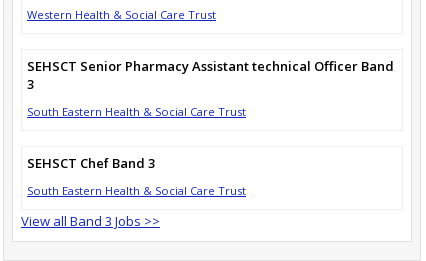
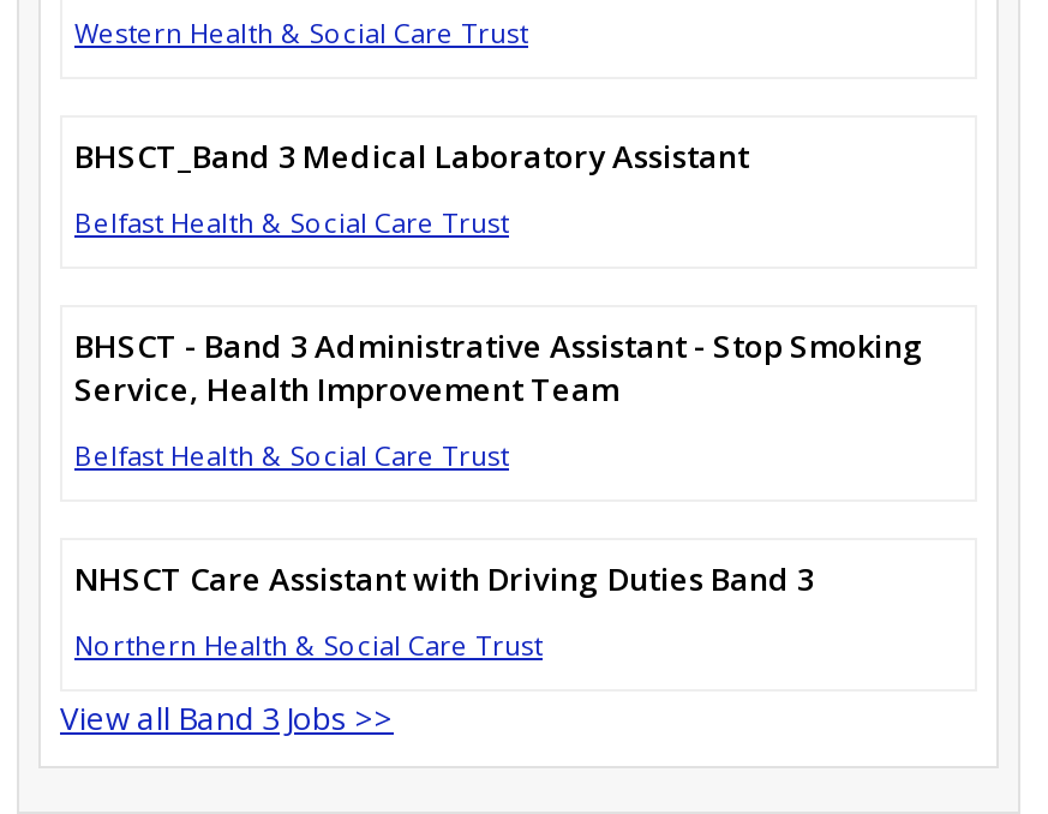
[27,56,394,197] SEHSCT Senior Pharmacy Assistant technical Officer Band | 3 | South Eastern Health & Social Care Trust | SEHSCT Chef Band 3 | South Eastern Health & Social Care Trust -> [74,133,924,662] BHSCT_Band 3 Medical Laboratory Assistant | Belfast Health & Social Care Trust | BHSCT - Band 3 Administrative Assistant - Stop Smoking | Service, Health Improvement Team | Belfast Health & Social Care Trust | NHSCT Care Assistant with Driving Duties Band 3 | Northern Health & Social Care Trust

